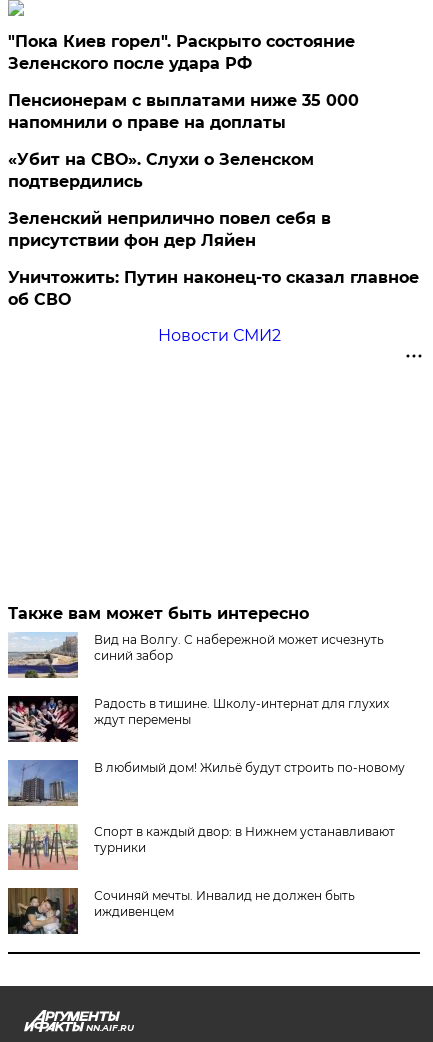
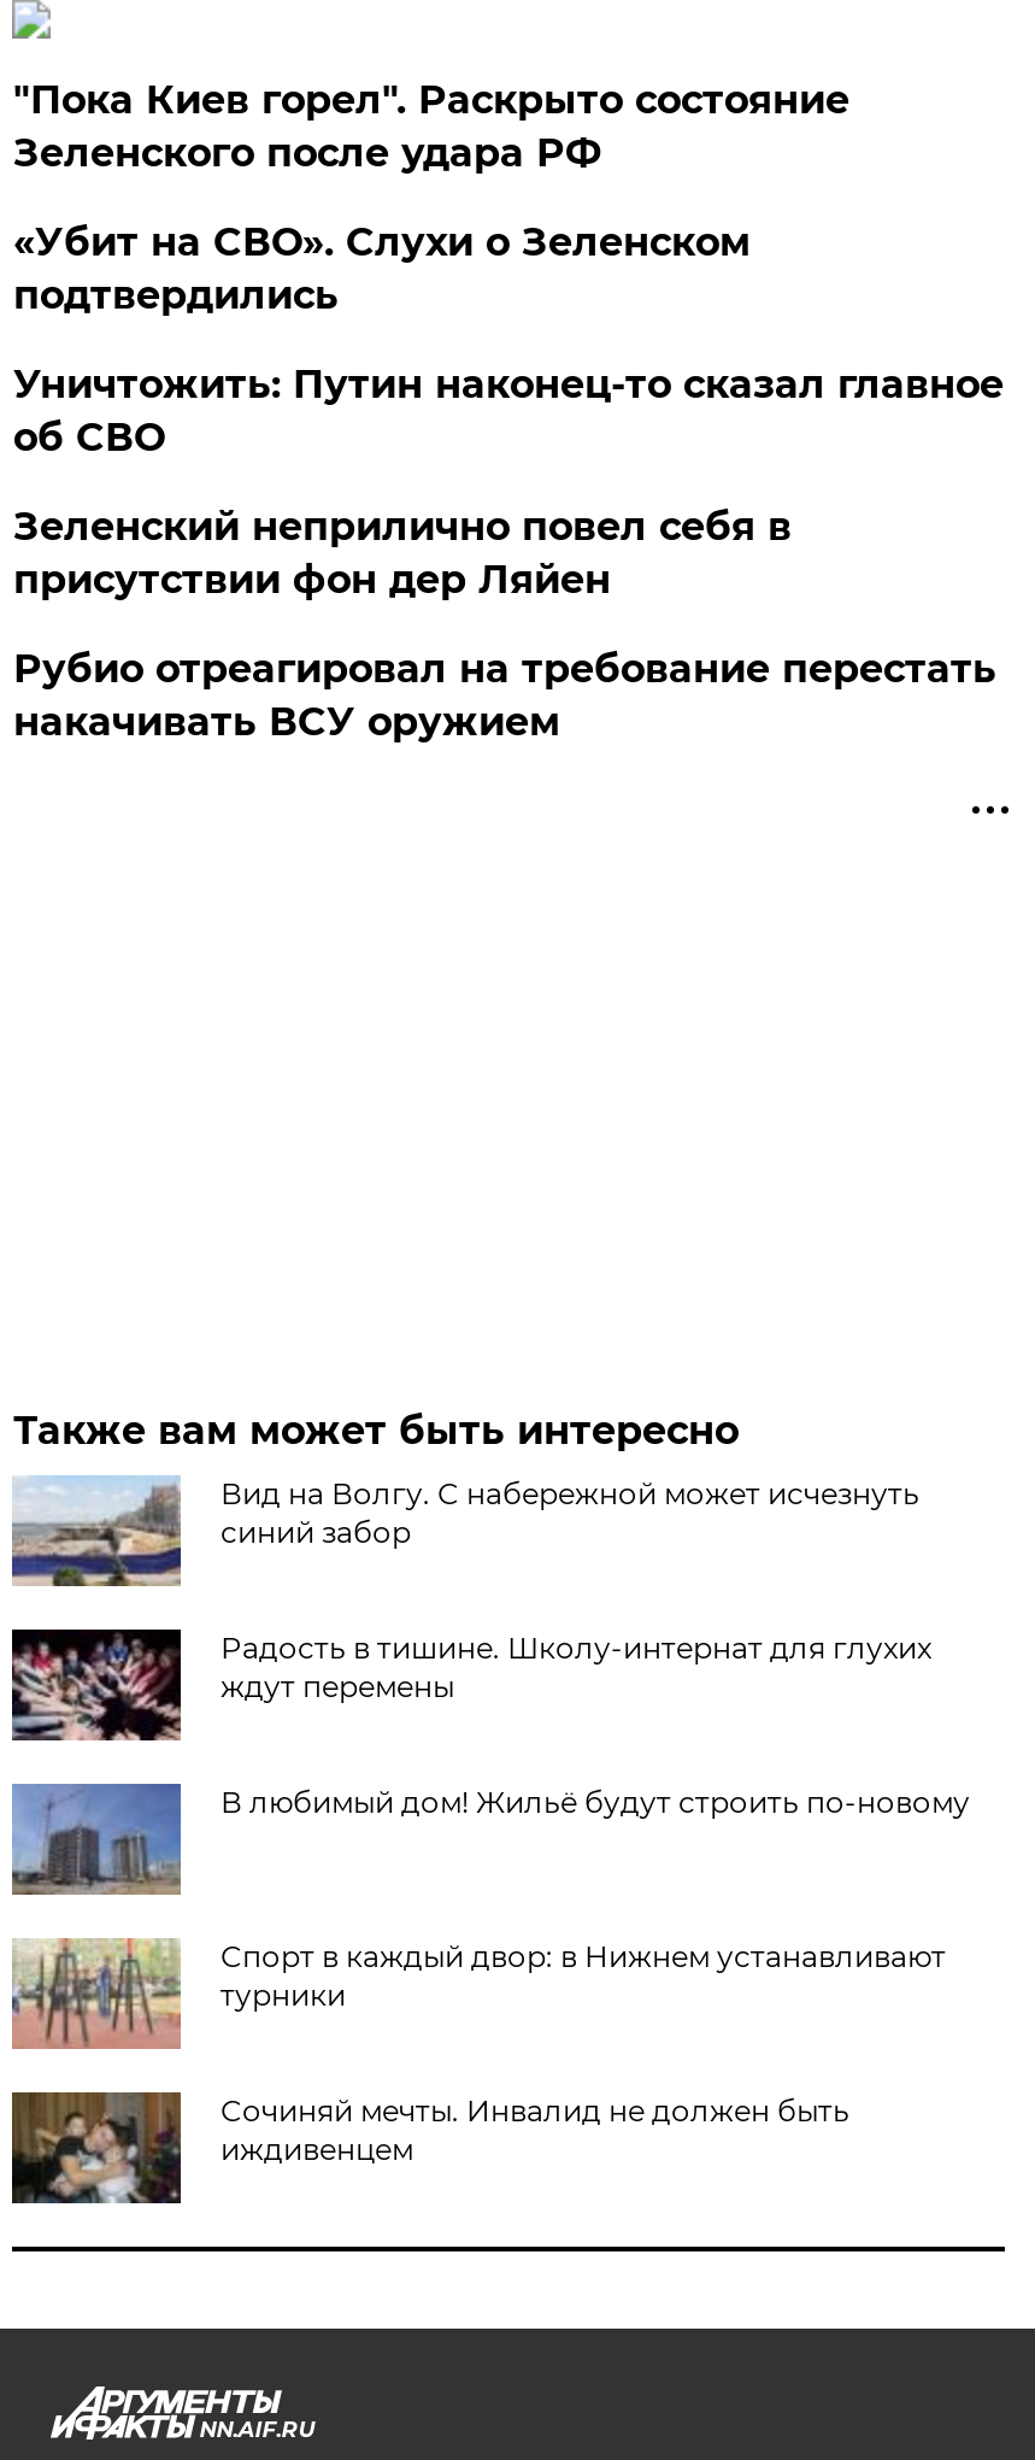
[8,91,359,132] Пенсионерам с выплатами ниже 35 000 | напомнили о праве на доплаты -> none
moved [8,150,314,191] -> [13,219,750,318]: «Убит на СВО». Слухи о Зеленском | подтвердились
moved [8,268,419,309] -> [13,361,1003,460]: Уничтожить: Путин наконец-то сказал главное | об СВО
[158,326,281,345] Новости СМИ2 -> [13,646,996,745] Рубио отреагировал на требование перестать | накачивать ВСУ оружием

